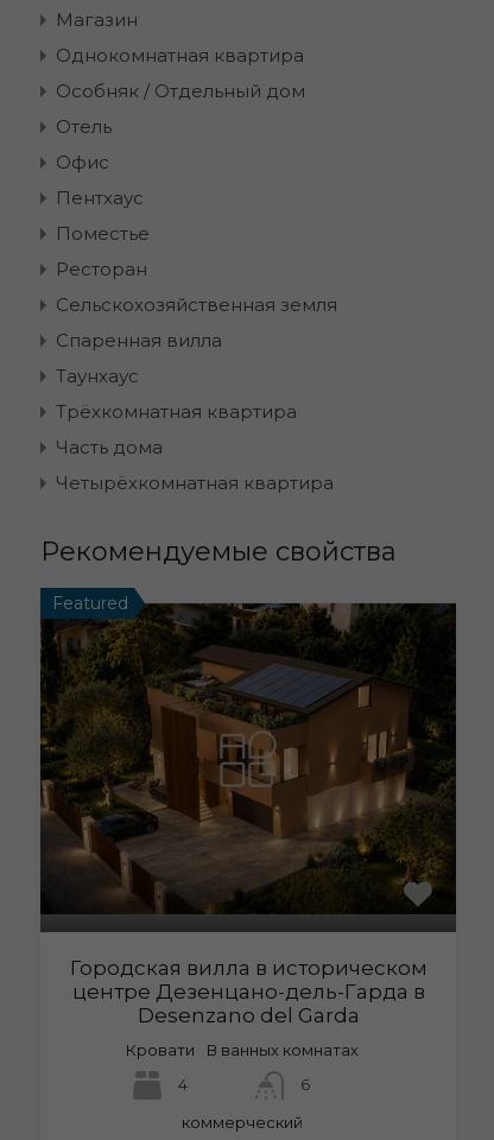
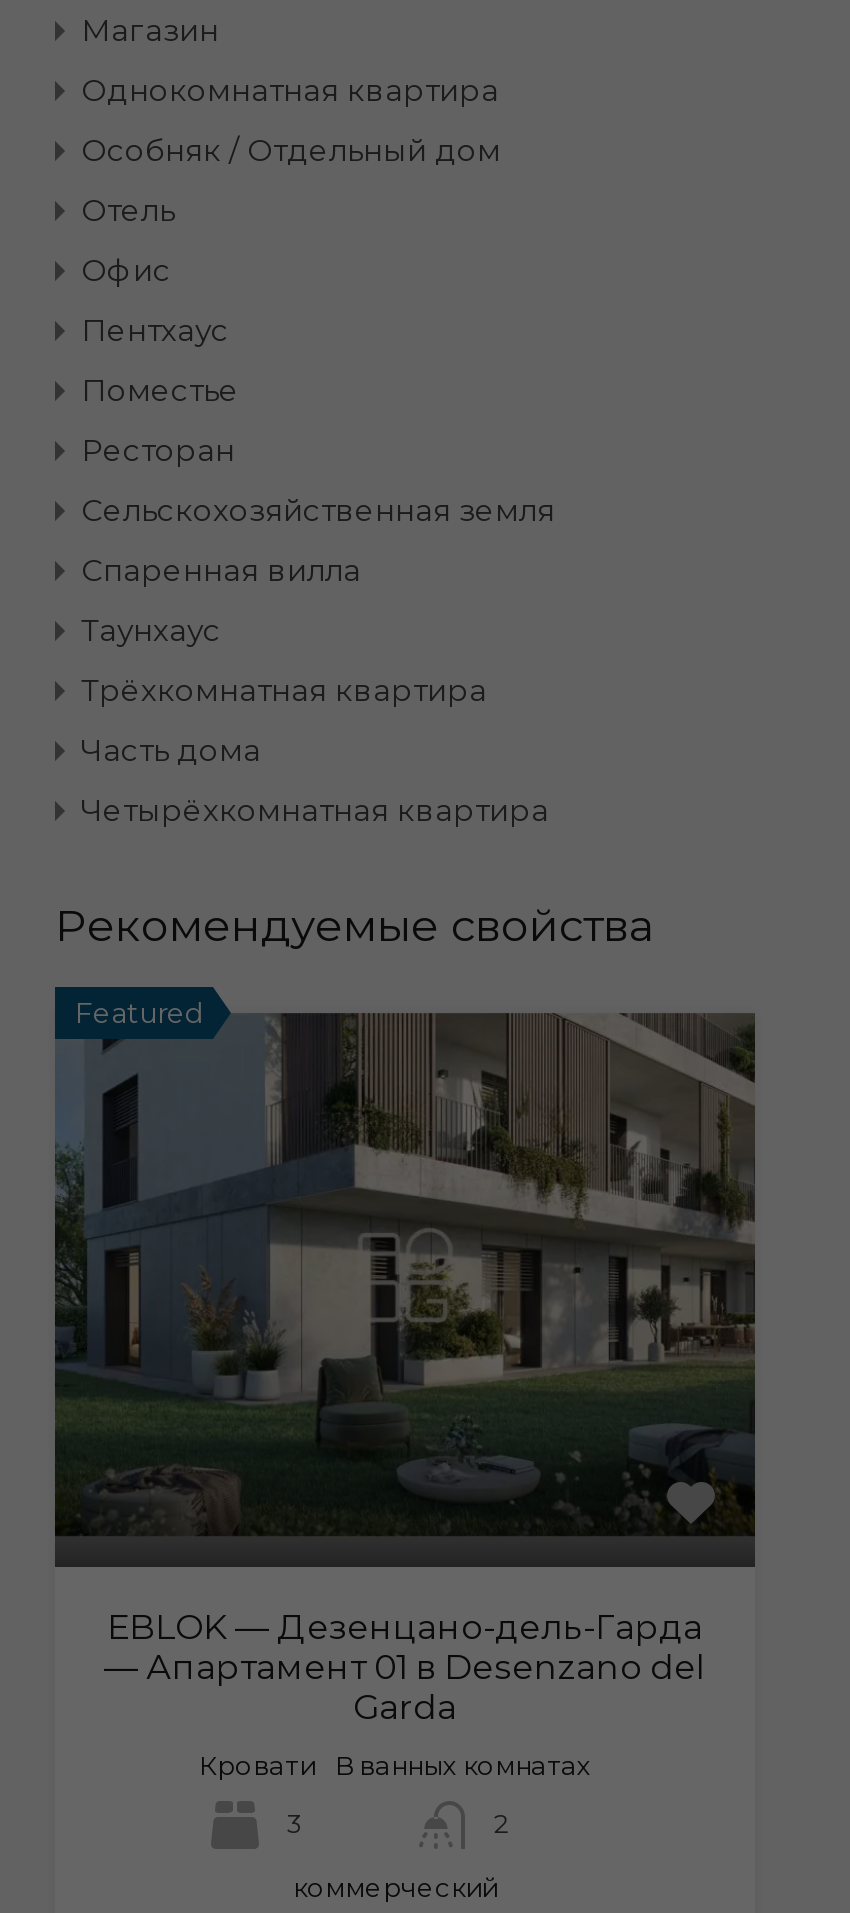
[39,602,457,1028] [image] | Городская вилла в историческом | центре Дезенцано-дель-Гарда в | Desenzano del Garda -> [53,1012,757,1728] [image] | EBLOK — Дезенцано-дель-Гарда | — Апартамент 01 в Desenzano del | Garda
[178,1075,188,1094] 4 -> [287,1807,303,1839] 3
[300,1075,310,1094] 6 -> [494,1807,508,1839] 2

